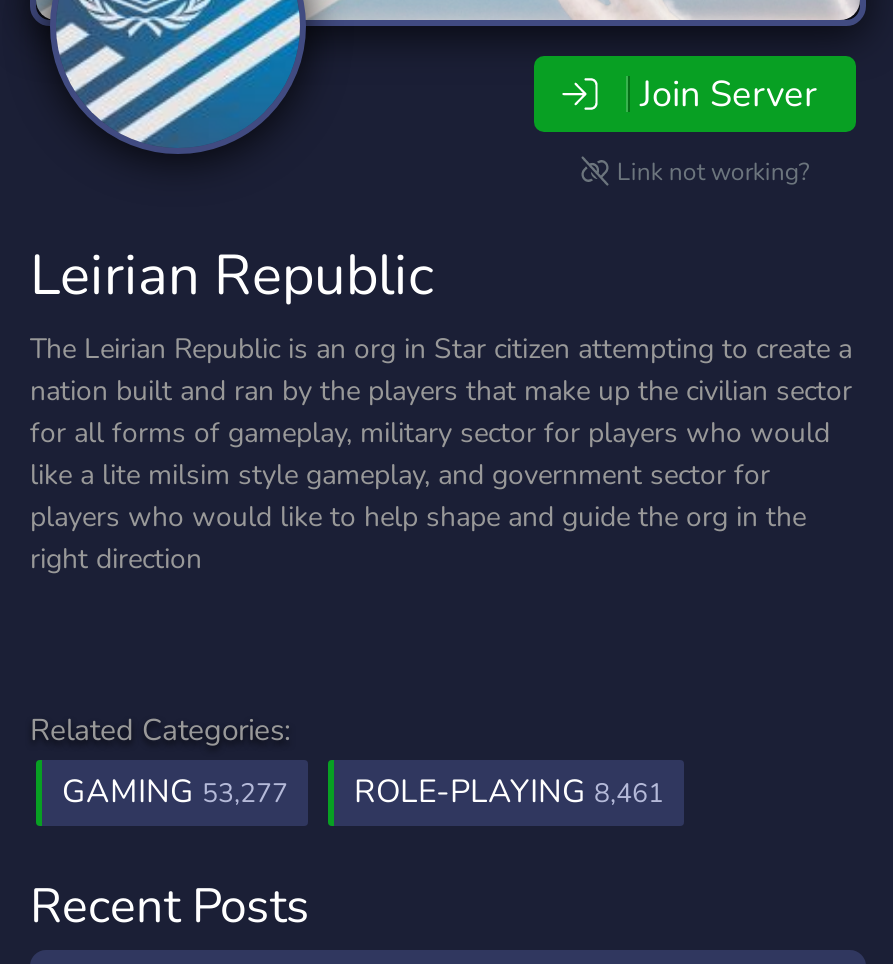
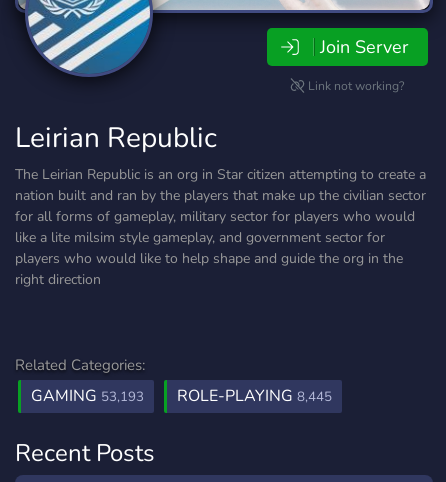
[62,770,288,814] GAMING 53,277 -> [31,385,144,407] GAMING 53,193
[354,770,664,814] ROLE-PLAYING 8,461 -> [177,385,332,407] ROLE-PLAYING 8,445

